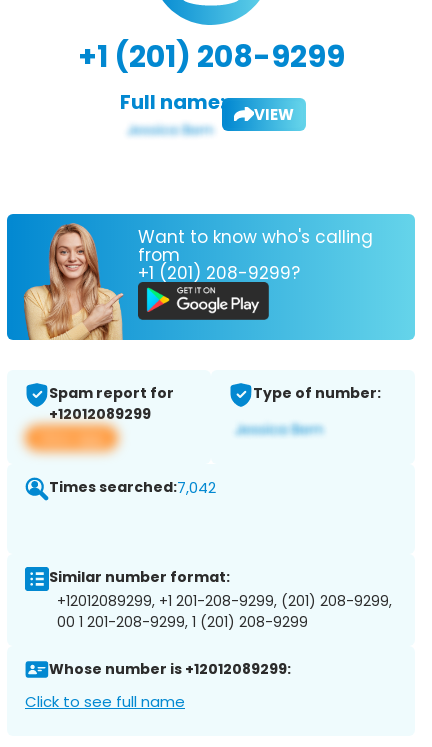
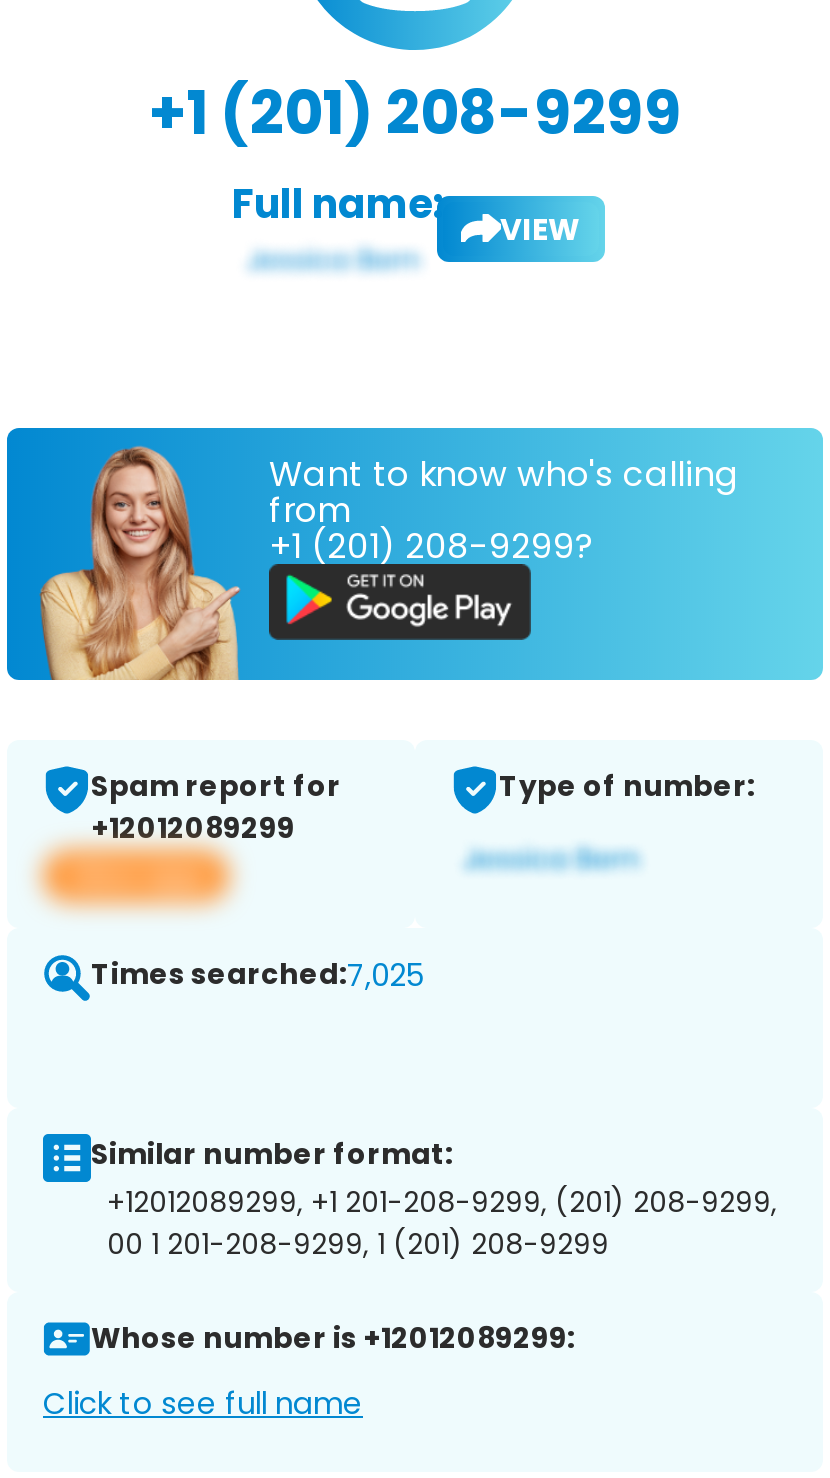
[49,477,216,498] Times searched:7,042 -> [91,954,425,996] Times searched:7,025

